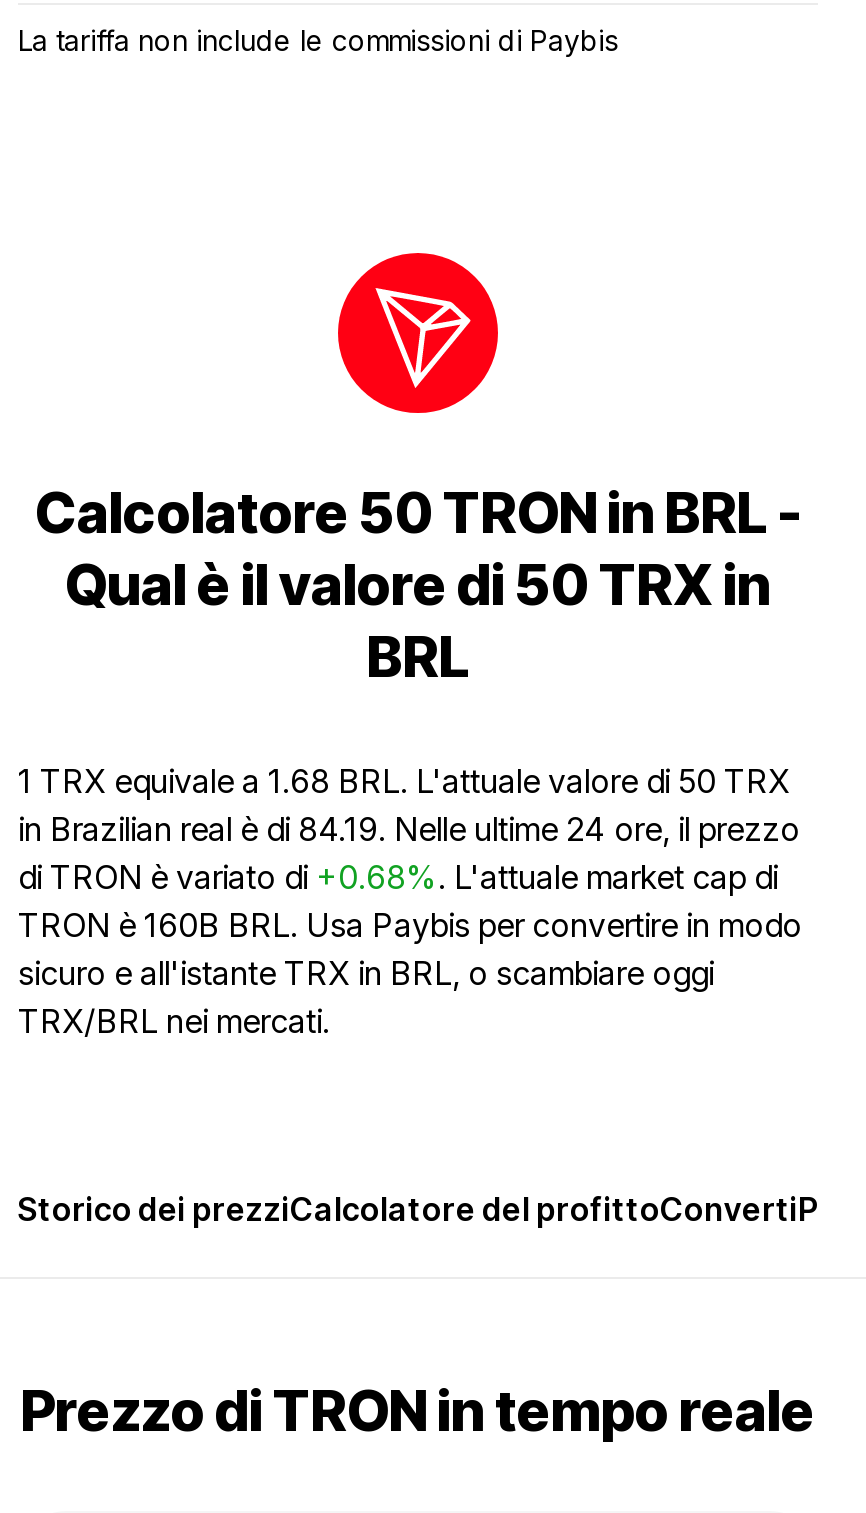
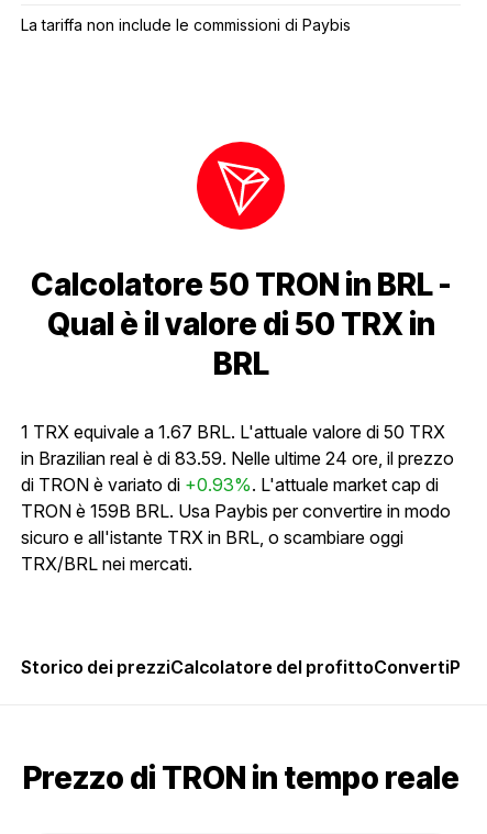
[18,761,790,801] 1 TRX equivale a 1.68 BRL. L'attuale valore di 50 TRX -> [21,421,445,443] 1 TRX equivale a 1.67 BRL. L'attuale valore di 50 TRX
[18,809,800,849] in Brazilian real è di 84.19. Nelle ultime 24 ore, il prezzo -> [21,447,454,469] in Brazilian real è di 83.59. Nelle ultime 24 ore, il prezzo
[18,857,778,897] di TRON è variato di +0.68%. L'attuale market cap di -> [21,474,439,496] di TRON è variato di +0.93%. L'attuale market cap di
[18,905,802,945] TRON è 160B BRL. Usa Paybis per convertire in modo -> [21,500,451,522] TRON è 159B BRL. Usa Paybis per convertire in modo

